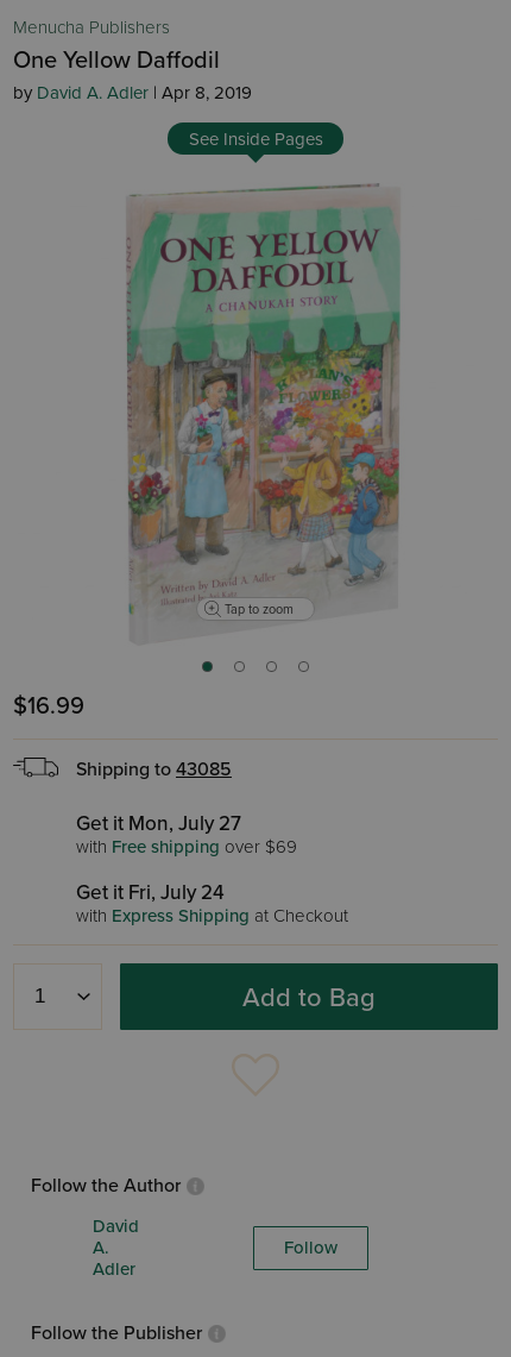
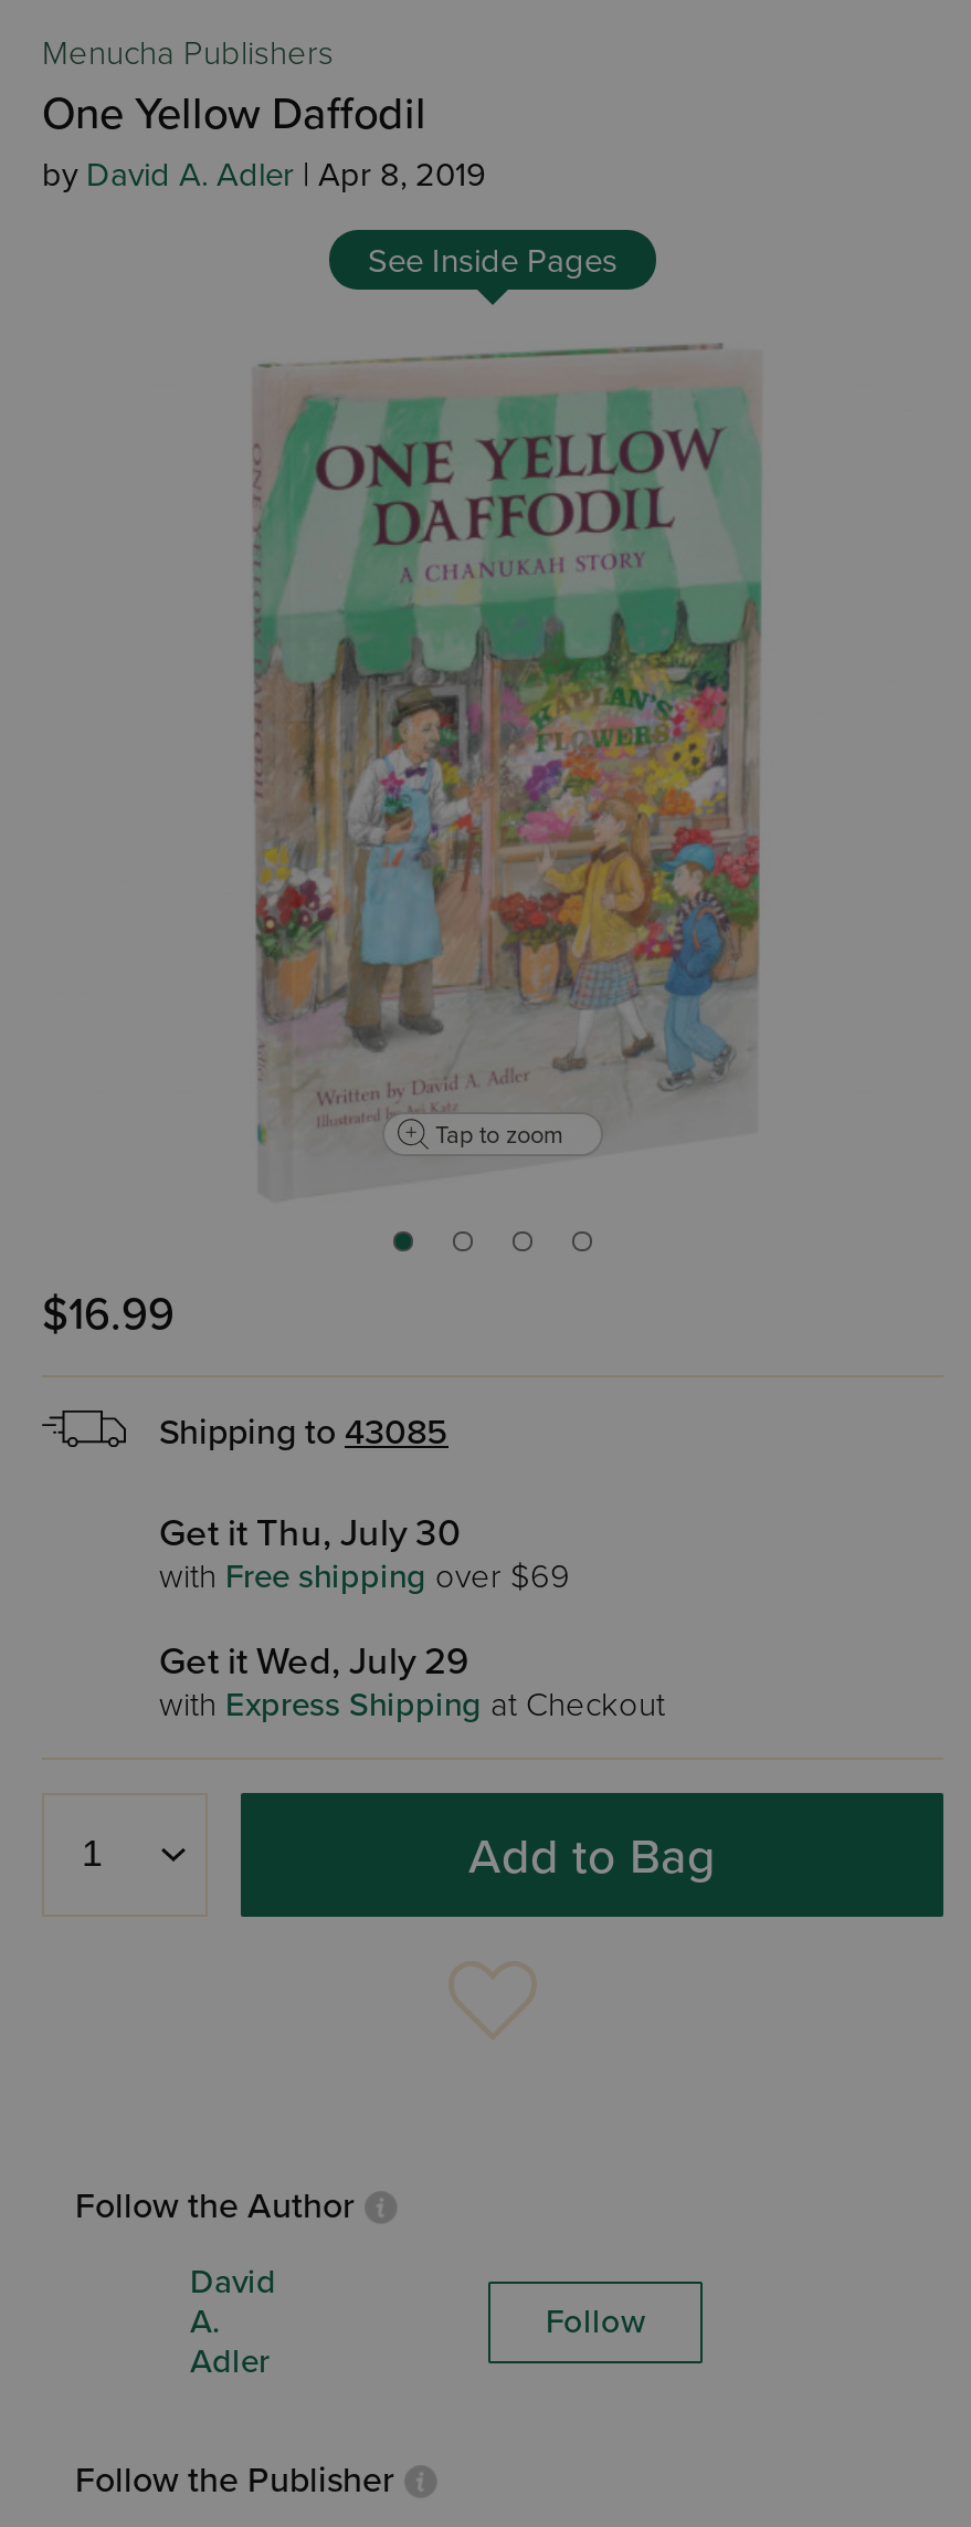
[76,811,241,836] Get it Mon, July 27 -> [159,1510,460,1556] Get it Thu, July 30
[76,880,225,905] Get it Fri, July 24 -> [159,1638,468,1685] Get it Wed, July 29

